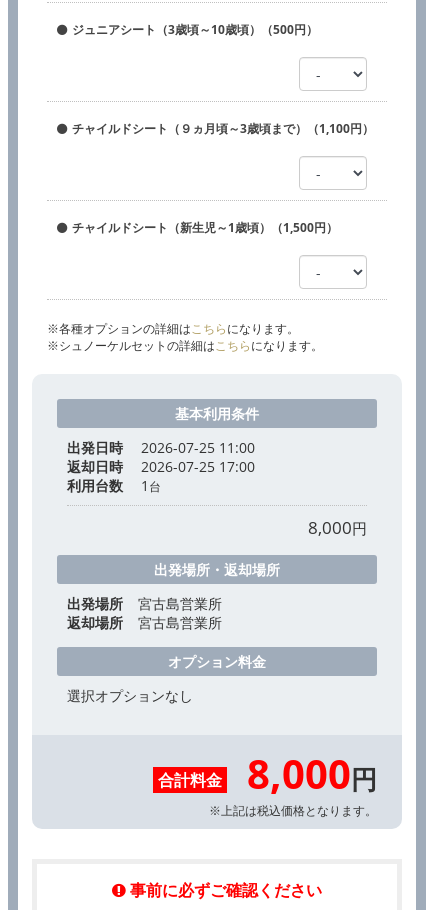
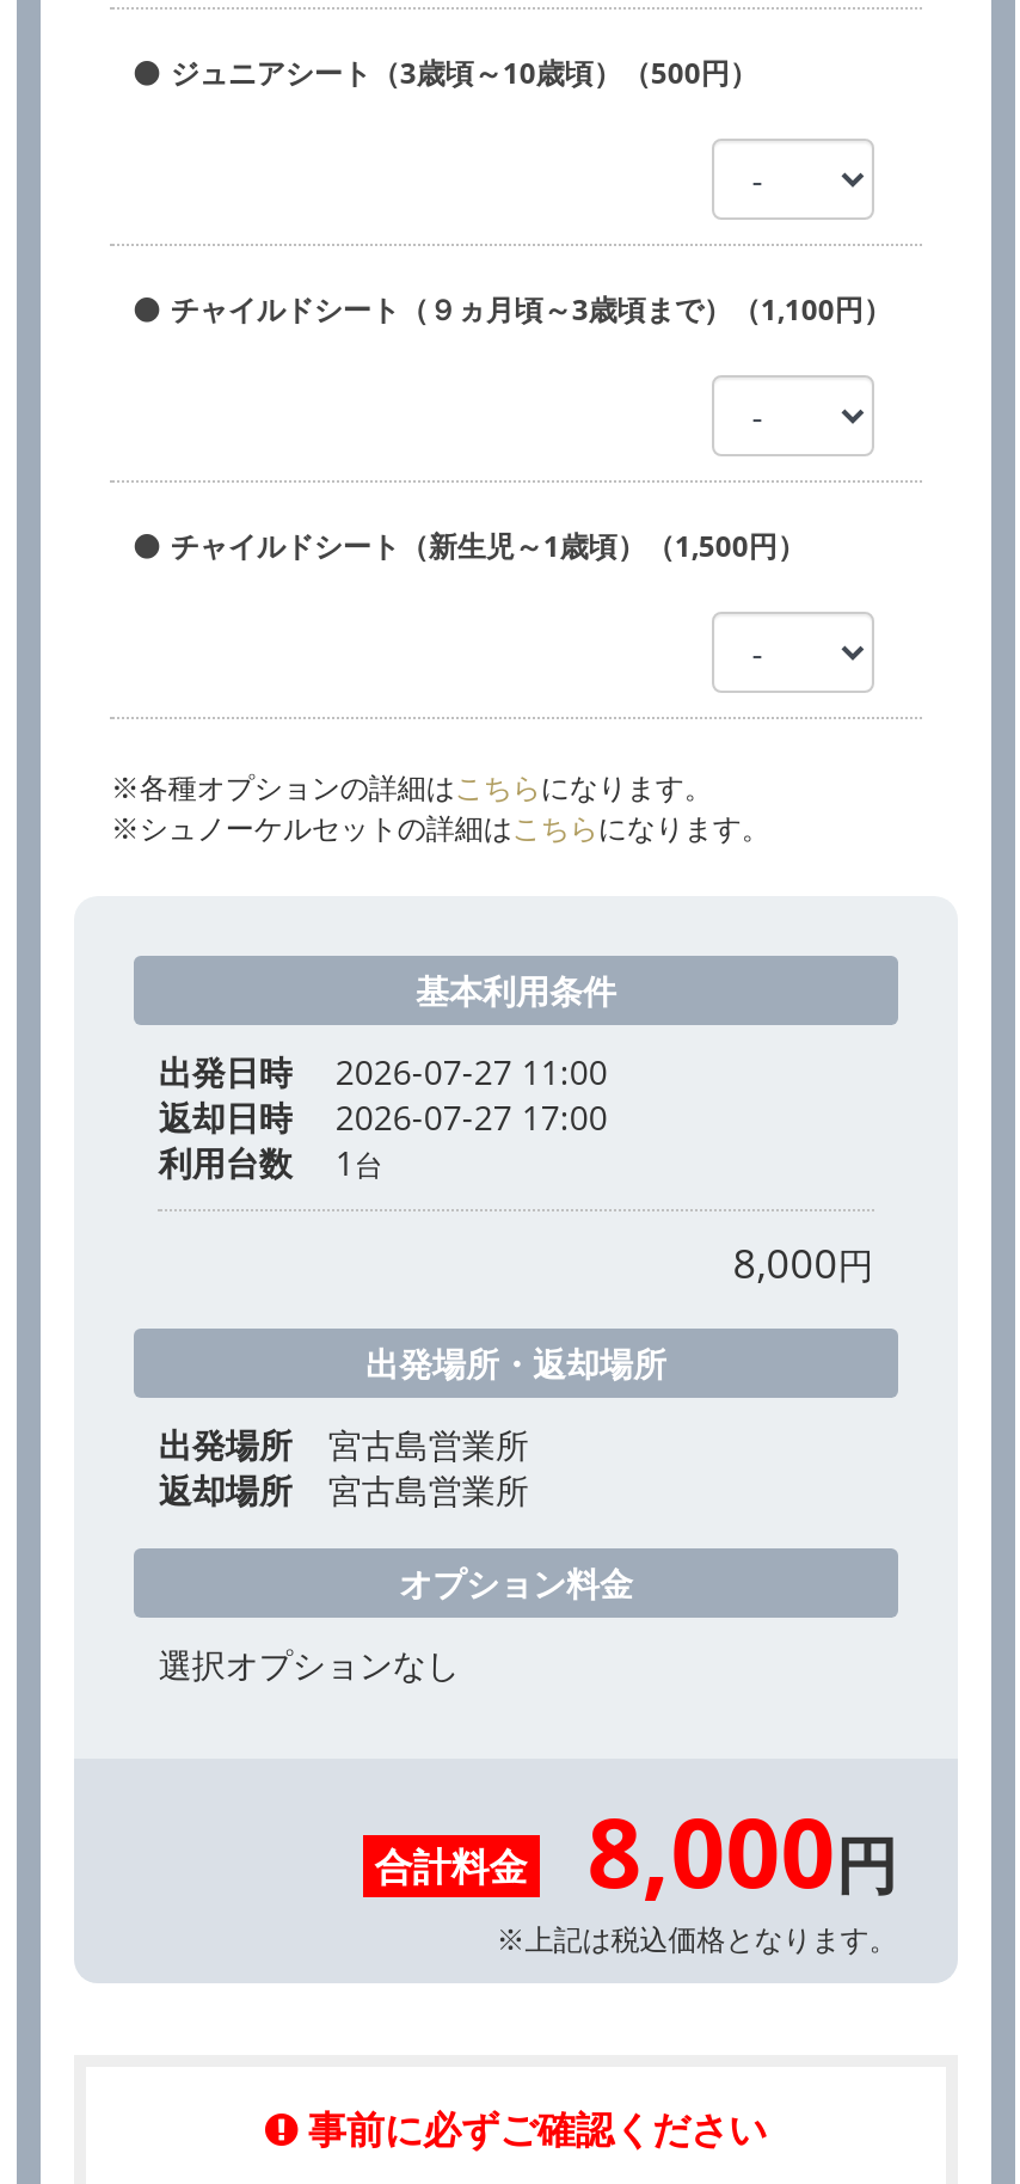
[67,438,255,457] 出発日時 2026-07-25 11:00 -> [158,1049,607,1094] 出発日時 2026-07-27 11:00
[67,457,255,476] 返却日時 2026-07-25 17:00 -> [158,1094,607,1140] 返却日時 2026-07-27 17:00

